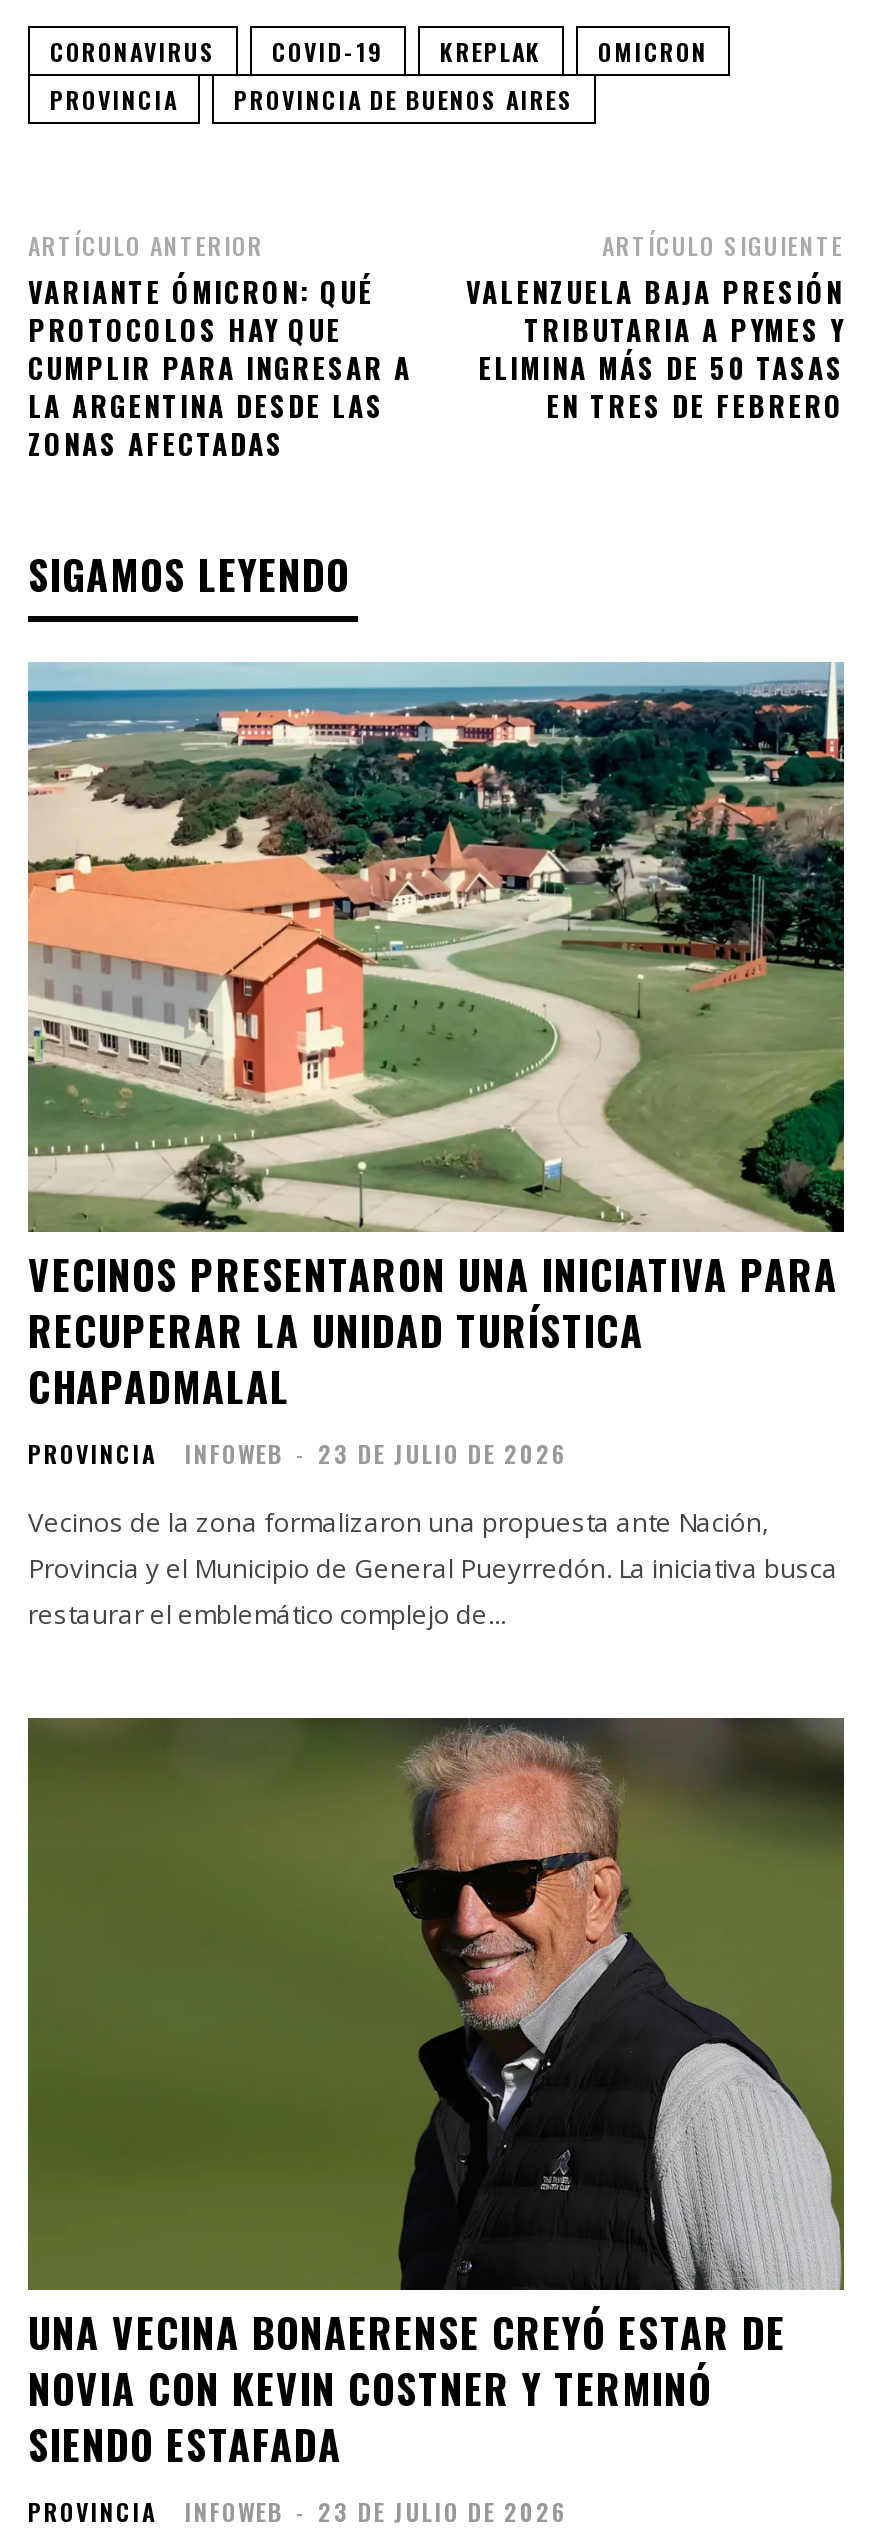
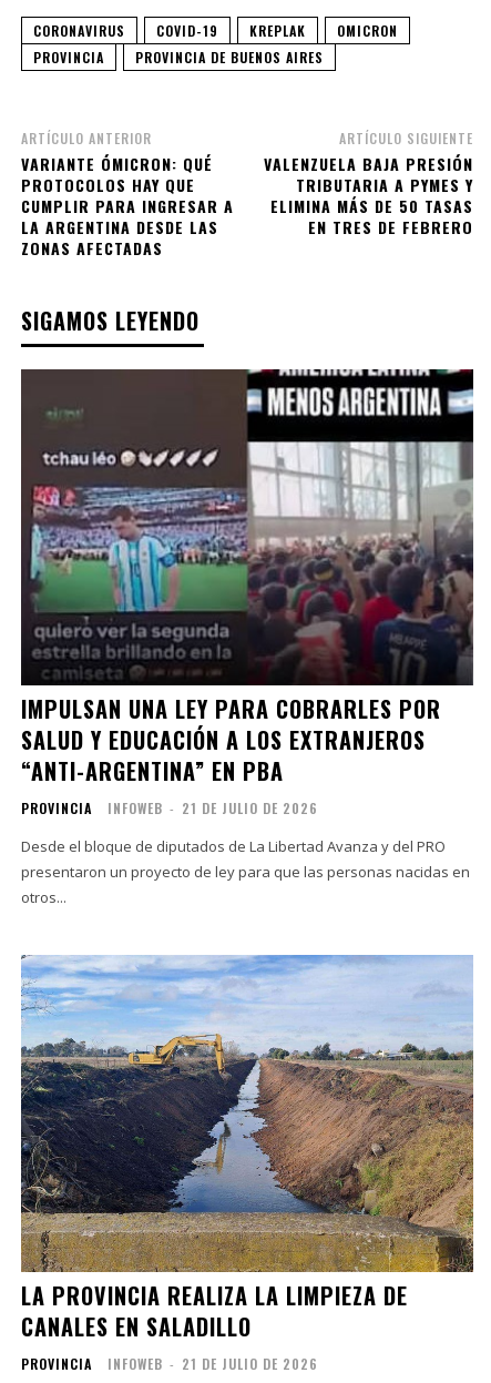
[26,662,846,1416] [image] | VECINOS PRESENTARON UNA INICIATIVA PARA | RECUPERAR LA UNIDAD TURÍSTICA | CHAPADMALAL -> [20,368,474,788] [image] | IMPULSAN UNA LEY PARA COBRARLES POR | SALUD Y EDUCACIÓN A LOS EXTRANJEROS | “ANTI-ARGENTINA” EN PBA
[184,1436,568,1470] INFOWEB - 23 DE JULIO DE 2026 -> [108,799,318,818] INFOWEB - 21 DE JULIO DE 2026
[28,1504,838,1632] Vecinos de la zona formalizaron una propuesta ante Nación, | Provincia y el Municipio de General Pueyrredón. La iniciativa busca | restaurar el emblemático complejo de... -> [21,836,470,907] Desde el bloque de diputados de La Libertad Avanza y del PRO | presentaron un proyecto de ley para que las personas nacidas en | otros...
[26,1716,846,2474] [image] | UNA VECINA BONAERENSE CREYÓ ESTAR DE | NOVIA CON KEVIN COSTNER Y TERMINÓ | SIENDO ESTAFADA -> [21,954,473,1343] [image] | LA PROVINCIA REALIZA LA LIMPIEZA DE | CANALES EN SALADILLO
[184,2494,568,2528] INFOWEB - 23 DE JULIO DE 2026 -> [108,1354,318,1373] INFOWEB - 21 DE JULIO DE 2026

